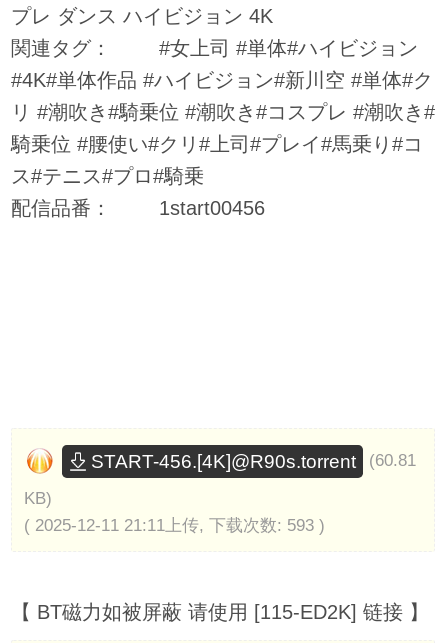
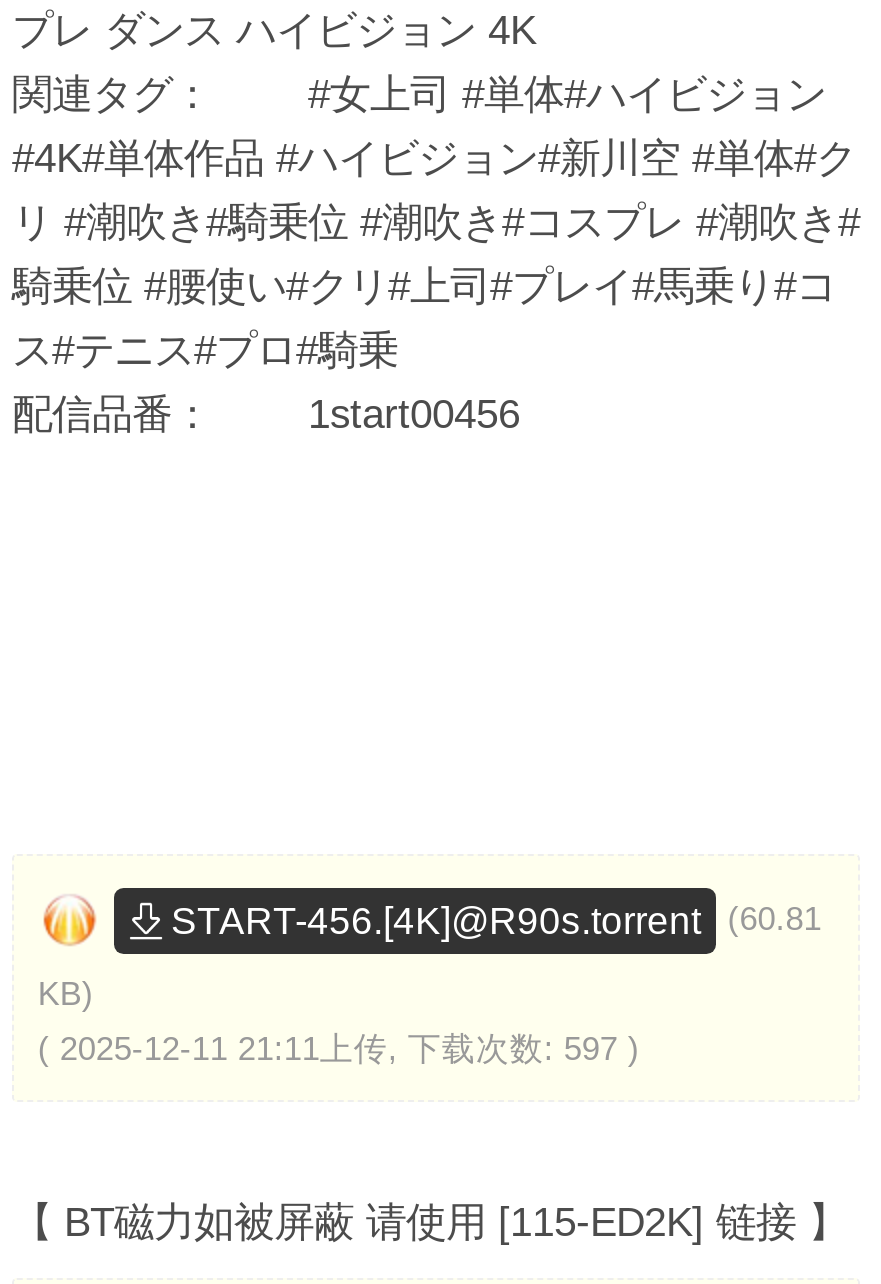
[24,516,325,535] ( 2025-12-11 21:11上传, 下载次数: 593 ) -> [38,1030,640,1068] ( 2025-12-11 21:11上传, 下载次数: 597 )

